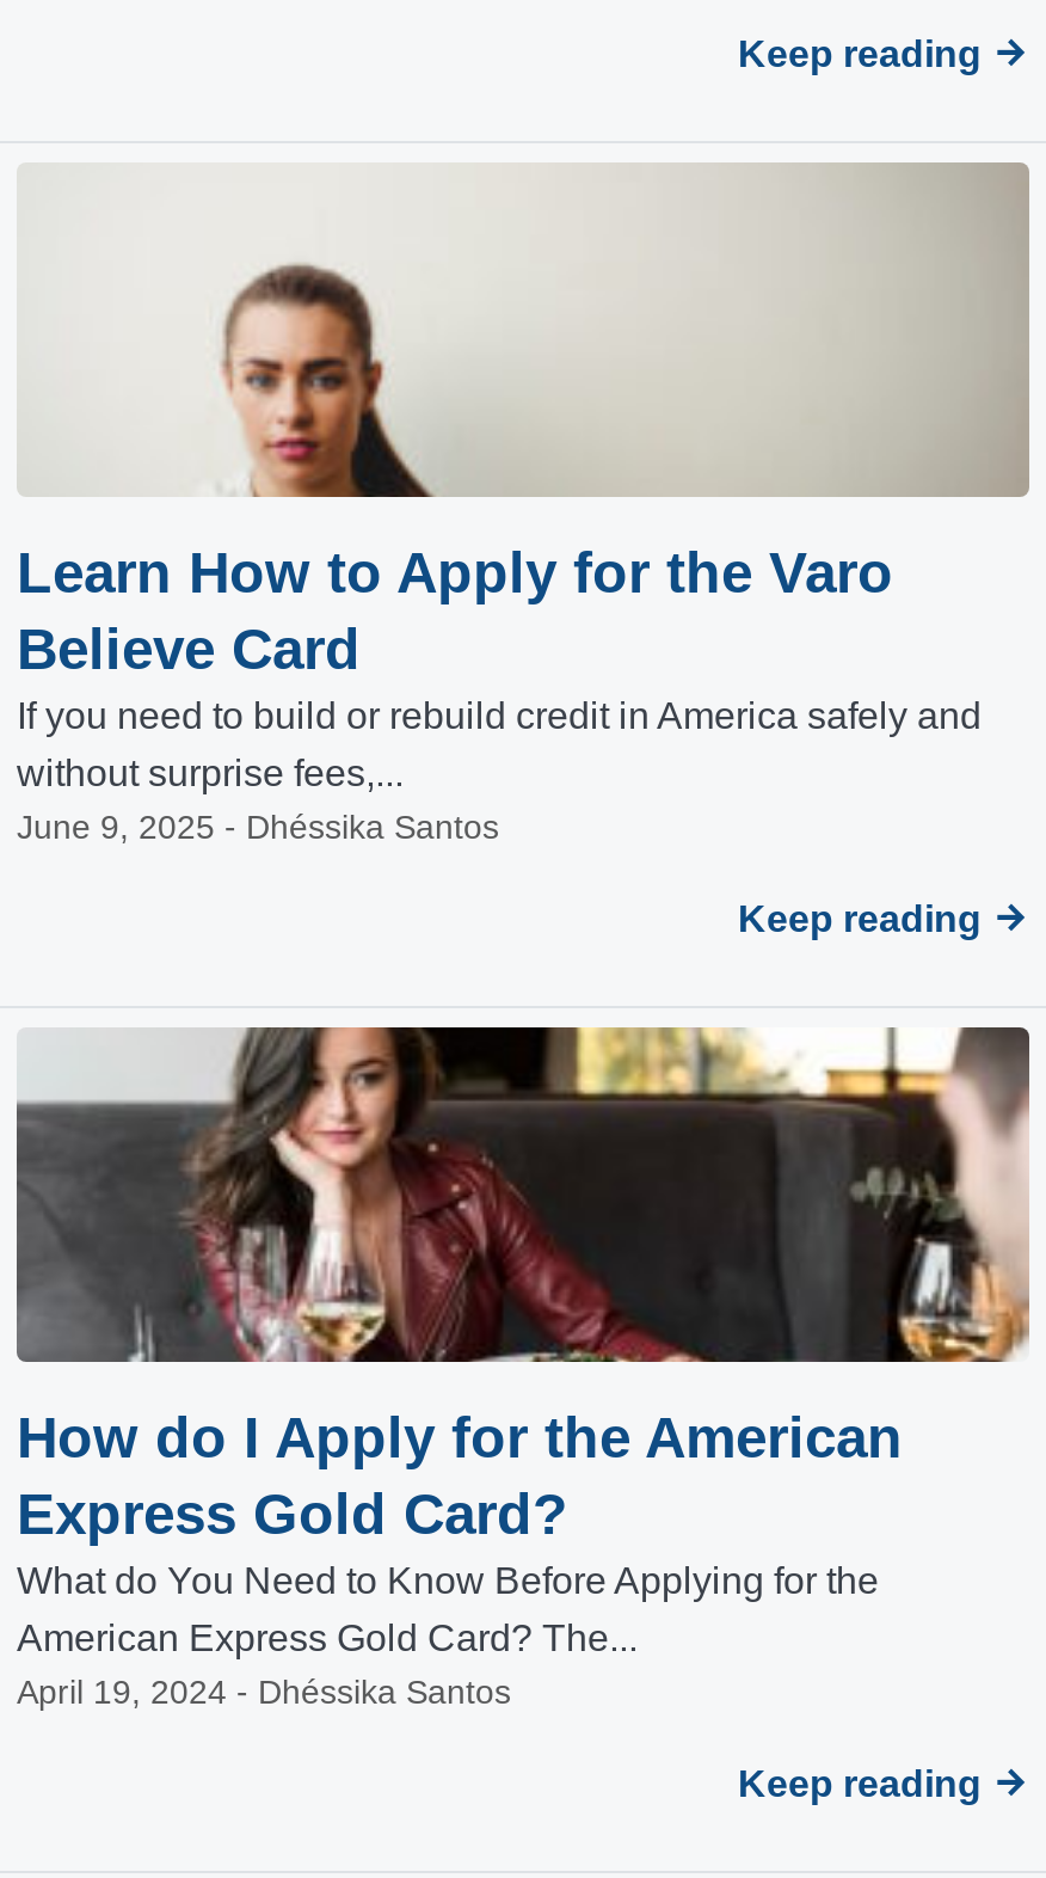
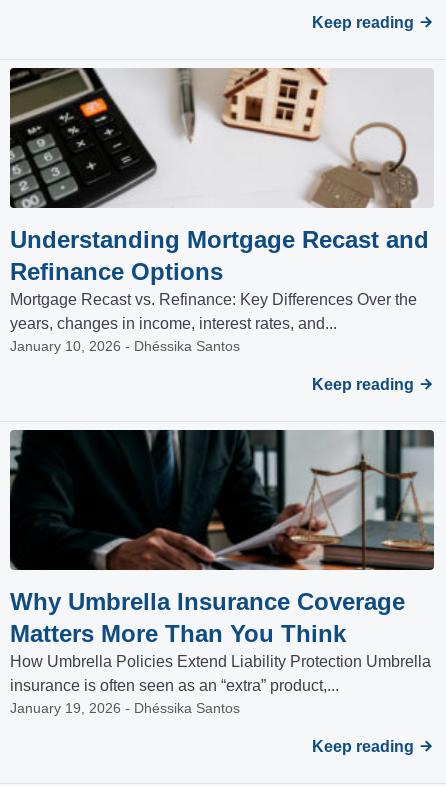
[17,162,1029,846] [image] | Learn How to Apply for the Varo | Believe Card | If you need to build or rebuild credit in America safely and | without surprise fees,... | June 9, 2025 - Dhéssika Santos -> [9,67,433,354] [image] | Understanding Mortgage Recast and | Refinance Options | Mortgage Recast vs. Refinance: Key Differences Over the | years, changes in income, interest rates, and... | January 10, 2026 - Dhéssika Santos
[14,1025,1029,1711] [image] | How do I Apply for the American | Express Gold Card? | What do You Need to Know Before Applying for the | American Express Gold Card? The... | April 19, 2024 - Dhéssika Santos -> [9,429,435,716] [image] | Why Umbrella Insurance Coverage | Matters More Than You Think | How Umbrella Policies Extend Liability Protection Umbrella | insurance is often seen as an “extra” product,... | January 19, 2026 - Dhéssika Santos

